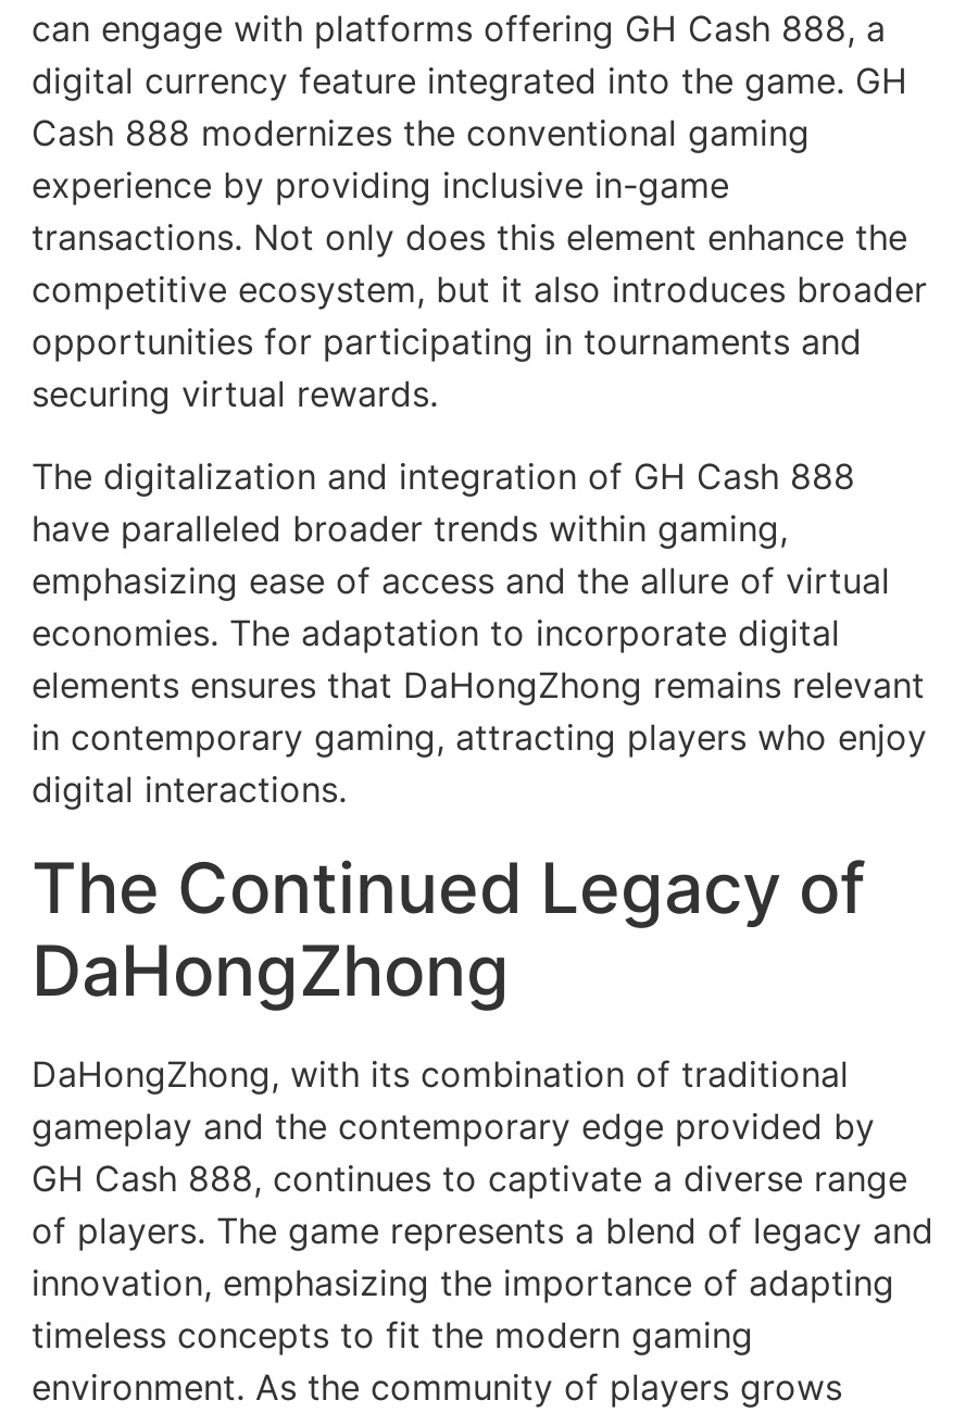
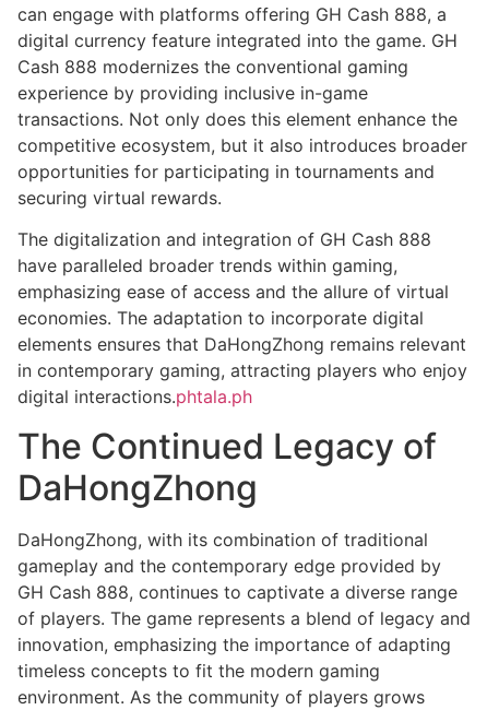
[32,768,347,811] digital interactions. -> [17,386,252,408] digital interactions.phtala.ph

